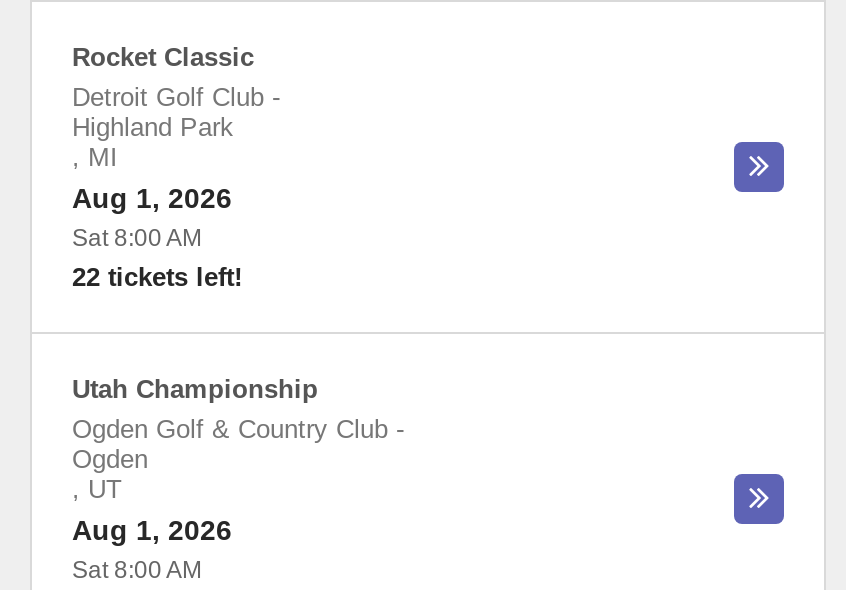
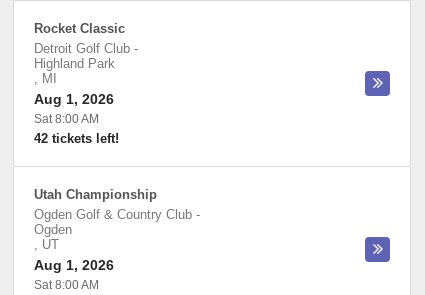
[72,262,242,292] 22 tickets left! -> [34,131,119,146] 42 tickets left!

